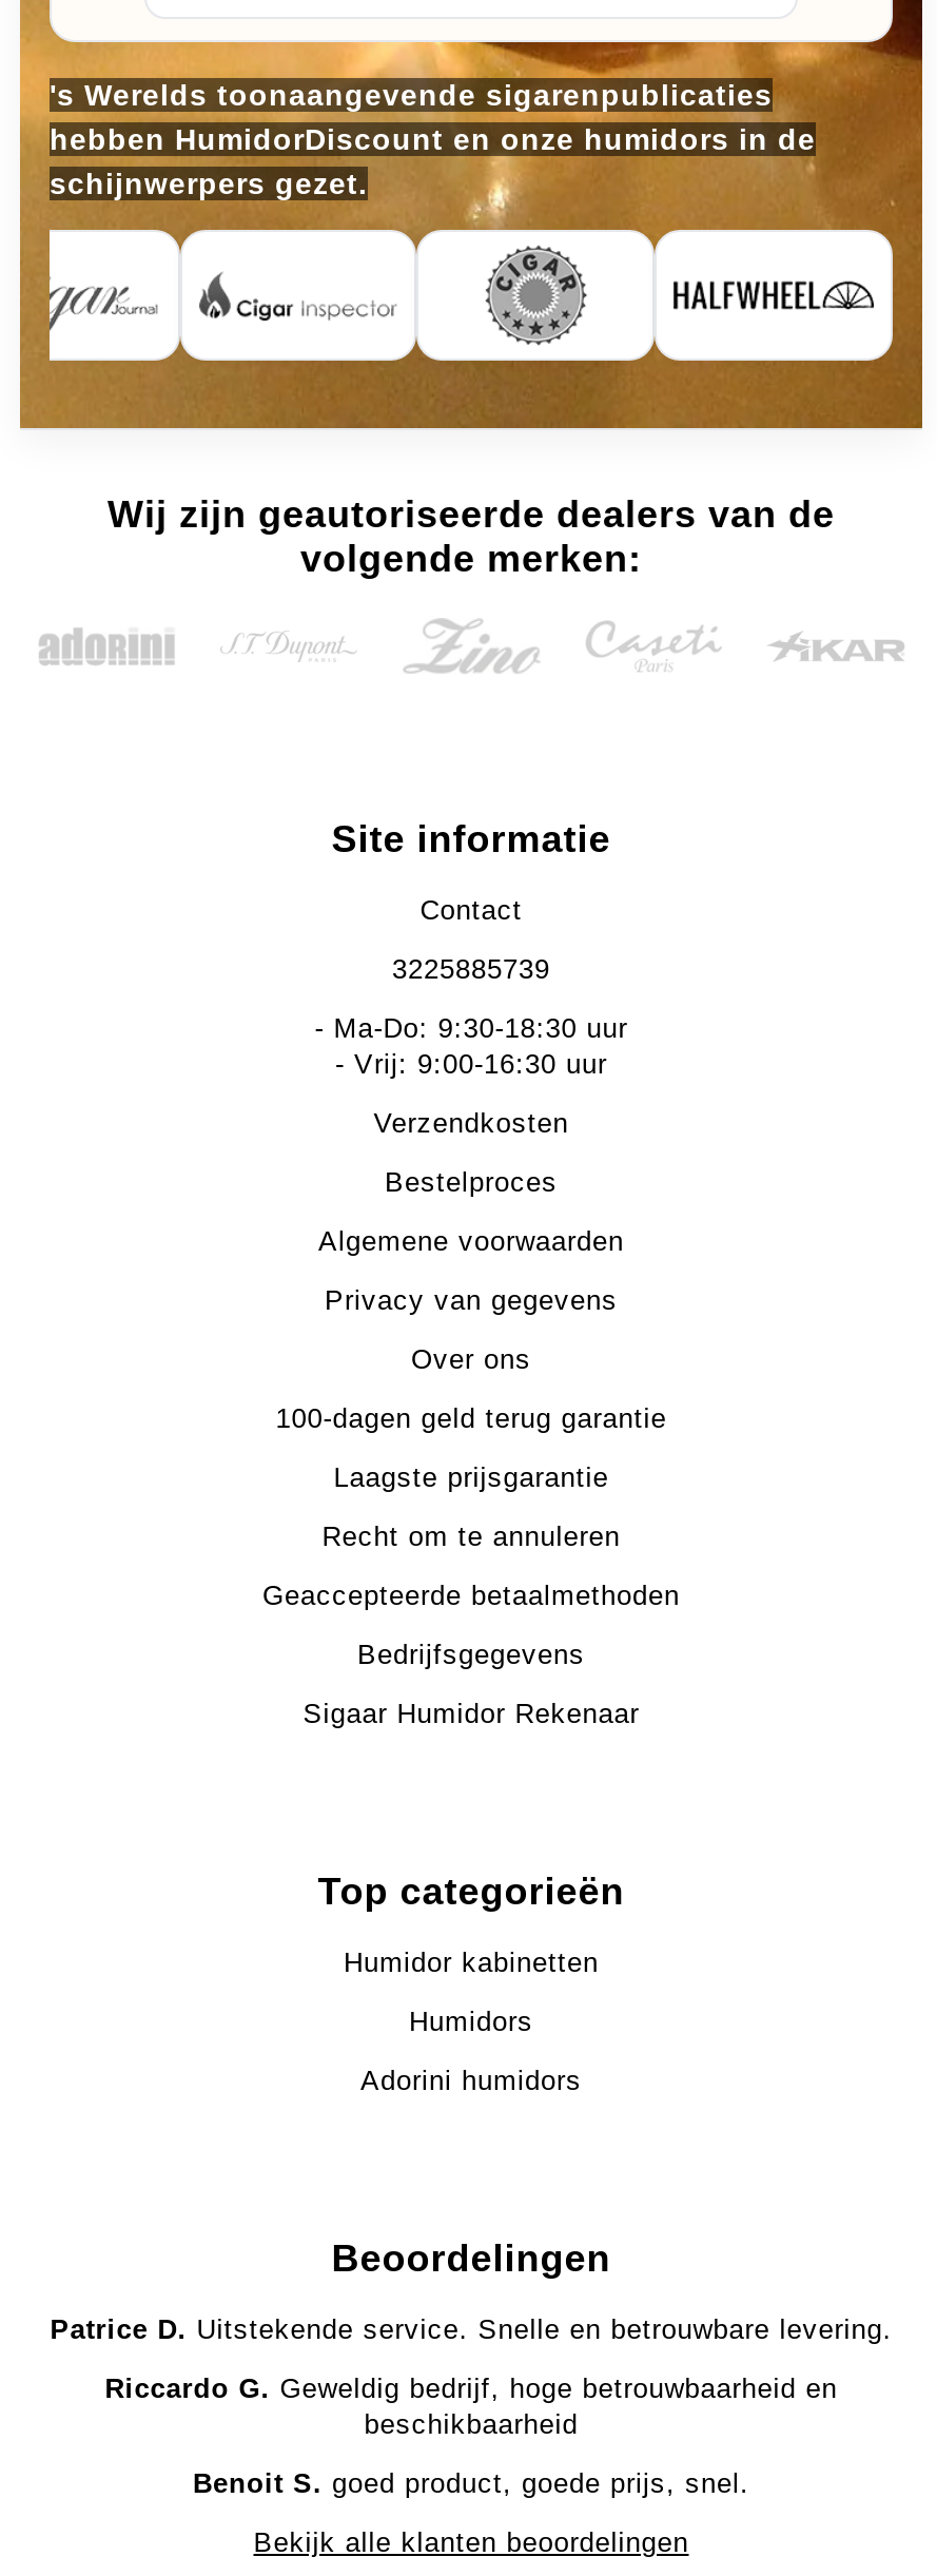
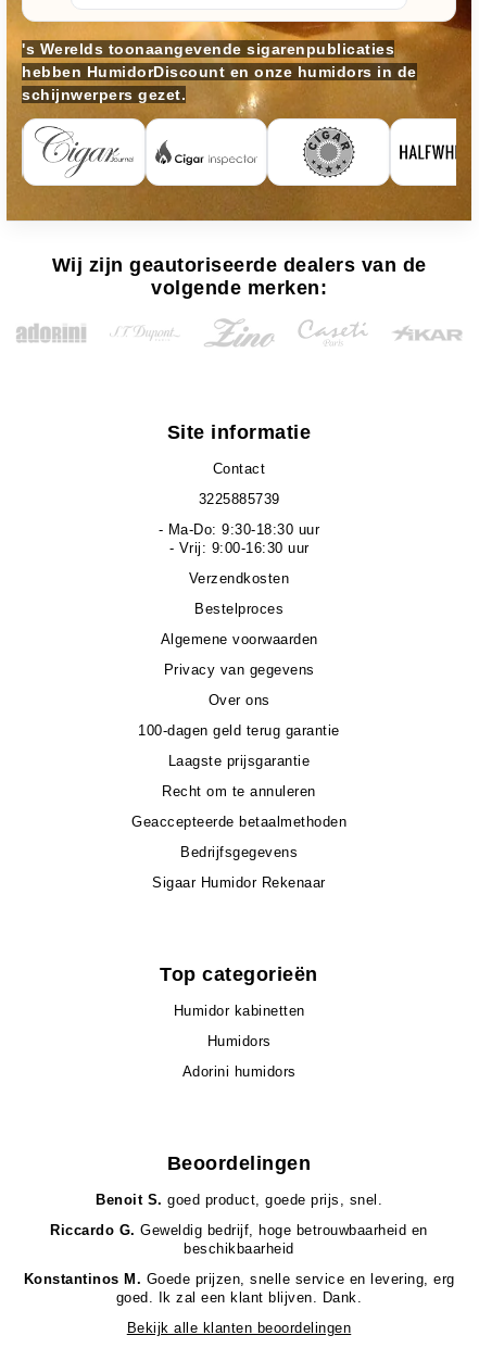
[47,228,893,363] [image] -> [21,117,457,187] [image]
[50,2313,892,2345] Patrice D. Uitstekende service. Snelle en betrouwbare levering. -> none
none -> [23,1271,455,1306] Konstantinos M. Goede prijzen, snelle service en levering, erg | goed. Ik zal een klant blijven. Dank.
moved [193,2467,749,2499] -> [96,1192,382,1208]: Benoit S. goed product, goede prijs, snel.

